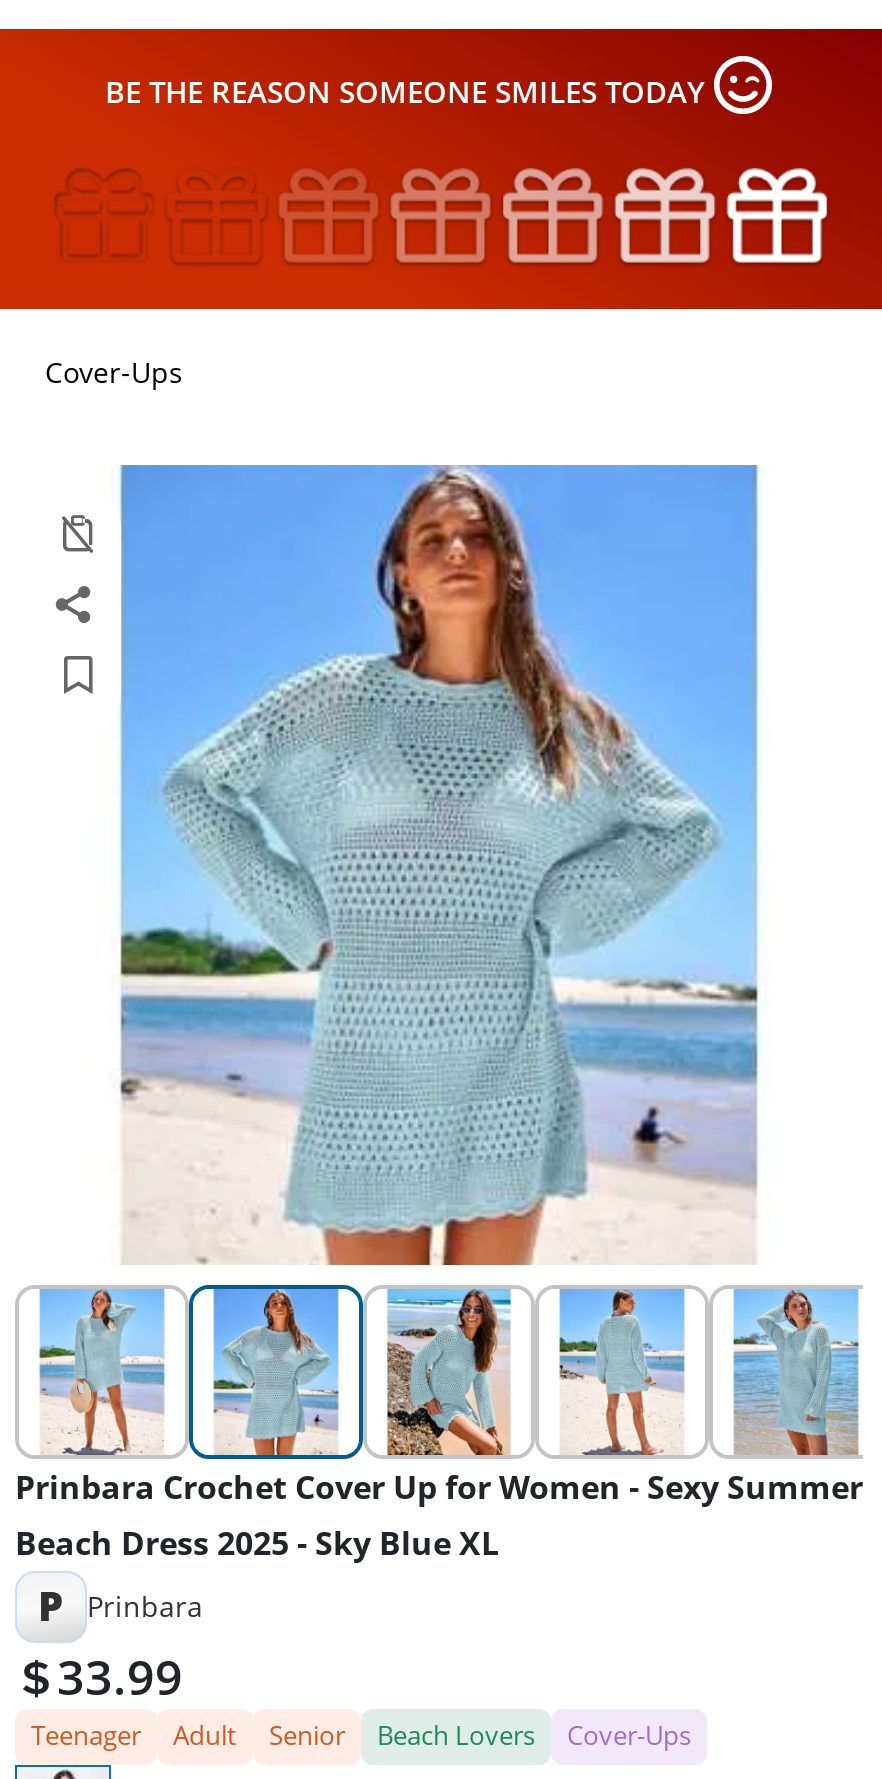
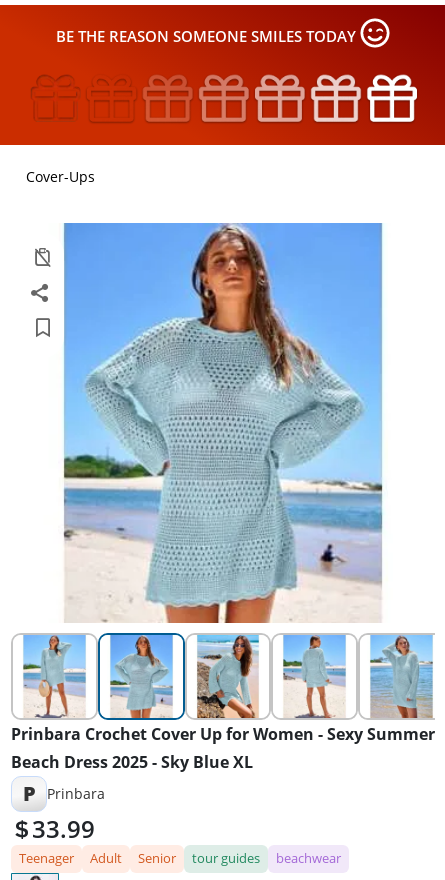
[377,1717,691,1753] Beach Lovers | Cover-Ups -> [192,849,341,867] tour guides | beachwear

